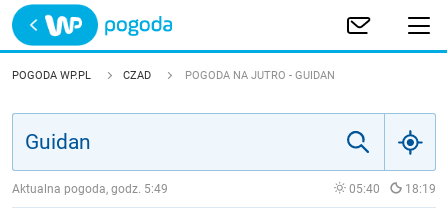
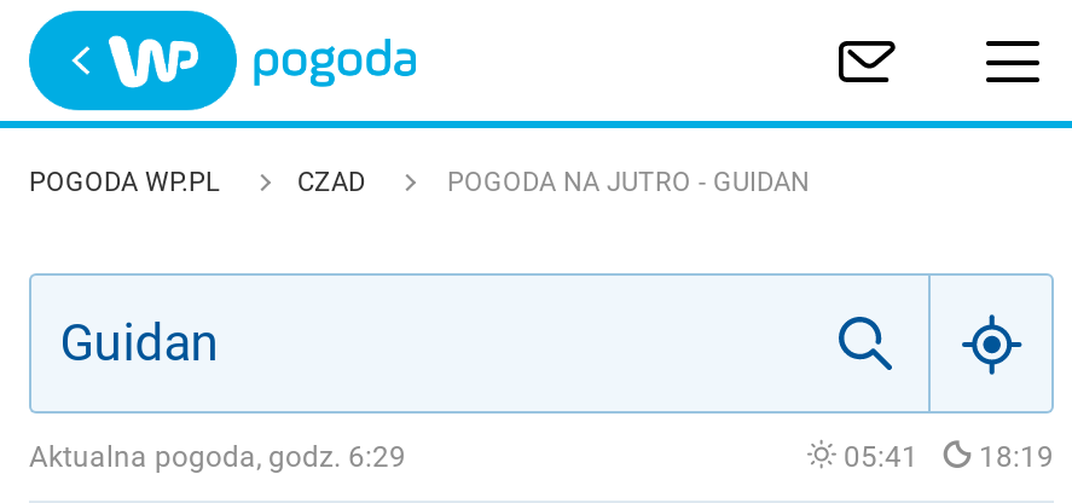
[12,182,168,196] Aktualna pogoda, godz. 5:49 -> [29,440,406,474] Aktualna pogoda, godz. 6:29
[349,182,436,196] 05:40 18:19 -> [844,440,1054,474] 05:41 18:19

